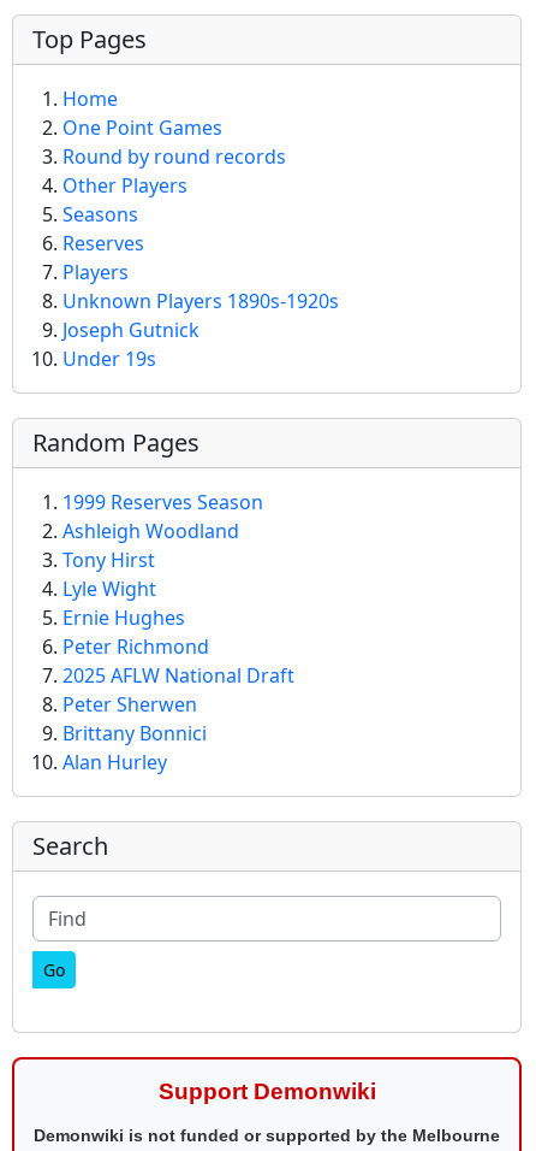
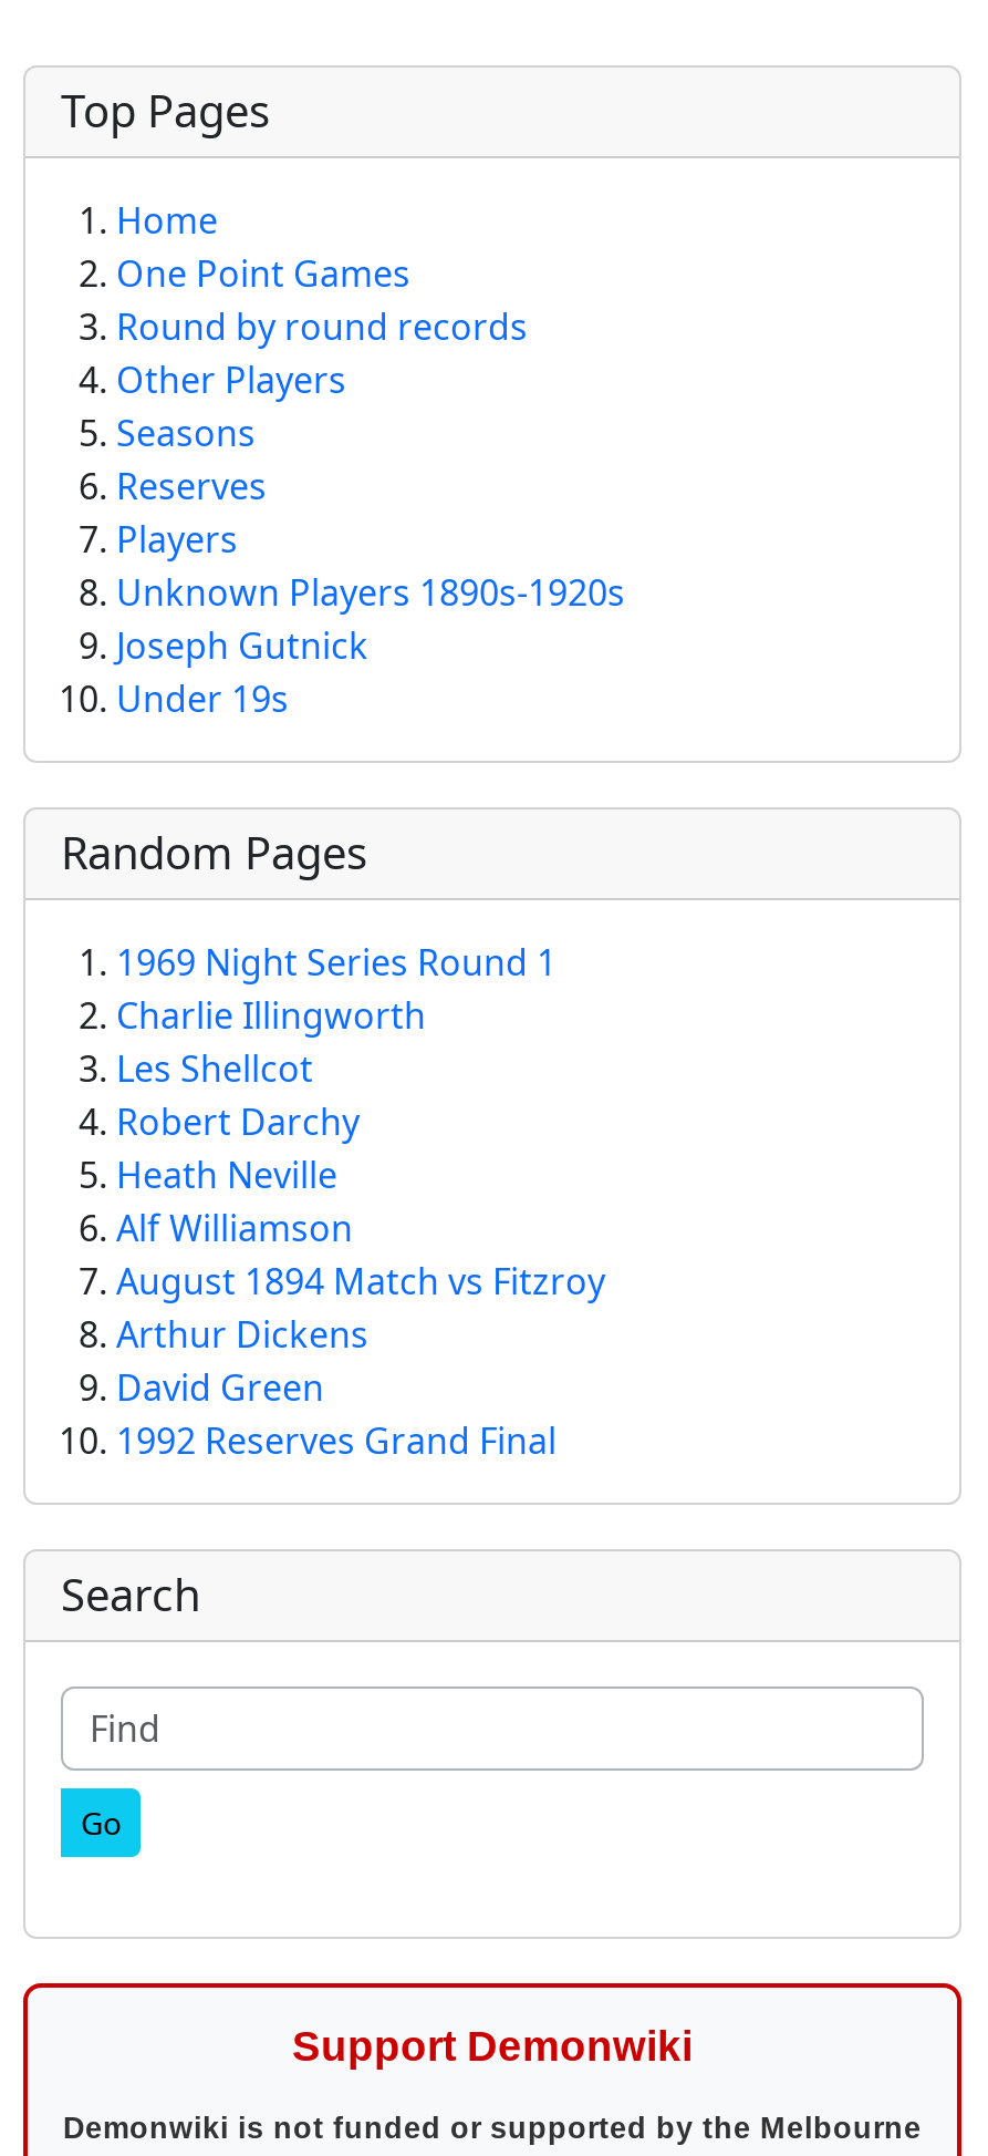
[62,489,294,776] 1999 Reserves Season | Ashleigh Woodland | Tony Hirst | Lyle Wight | Ernie Hughes | Peter Richmond | 2025 AFLW National Draft | Peter Sherwen | Brittany Bonnici | Alan Hurley -> [116,939,605,1466] 1969 Night Series Round 1 | Charlie Illingworth | Les Shellcot | Robert Darchy | Heath Neville | Alf Williamson | August 1894 Match vs Fitzroy | Arthur Dickens | David Green | 1992 Reserves Grand Final

